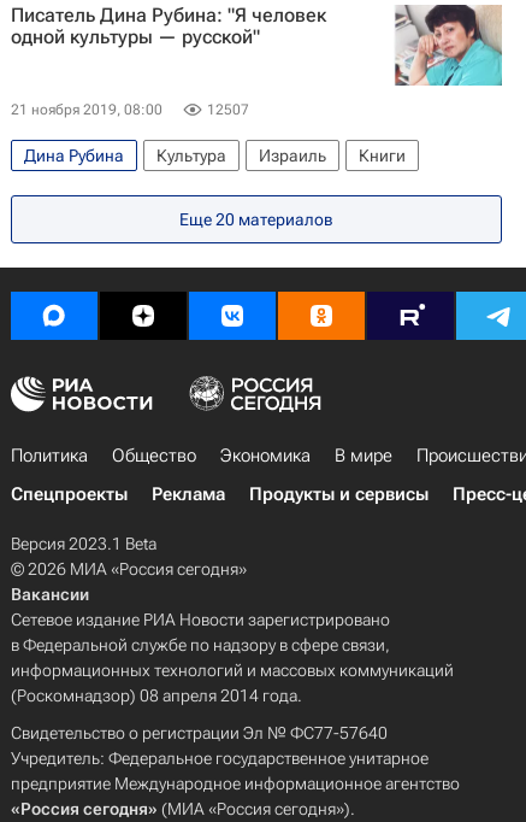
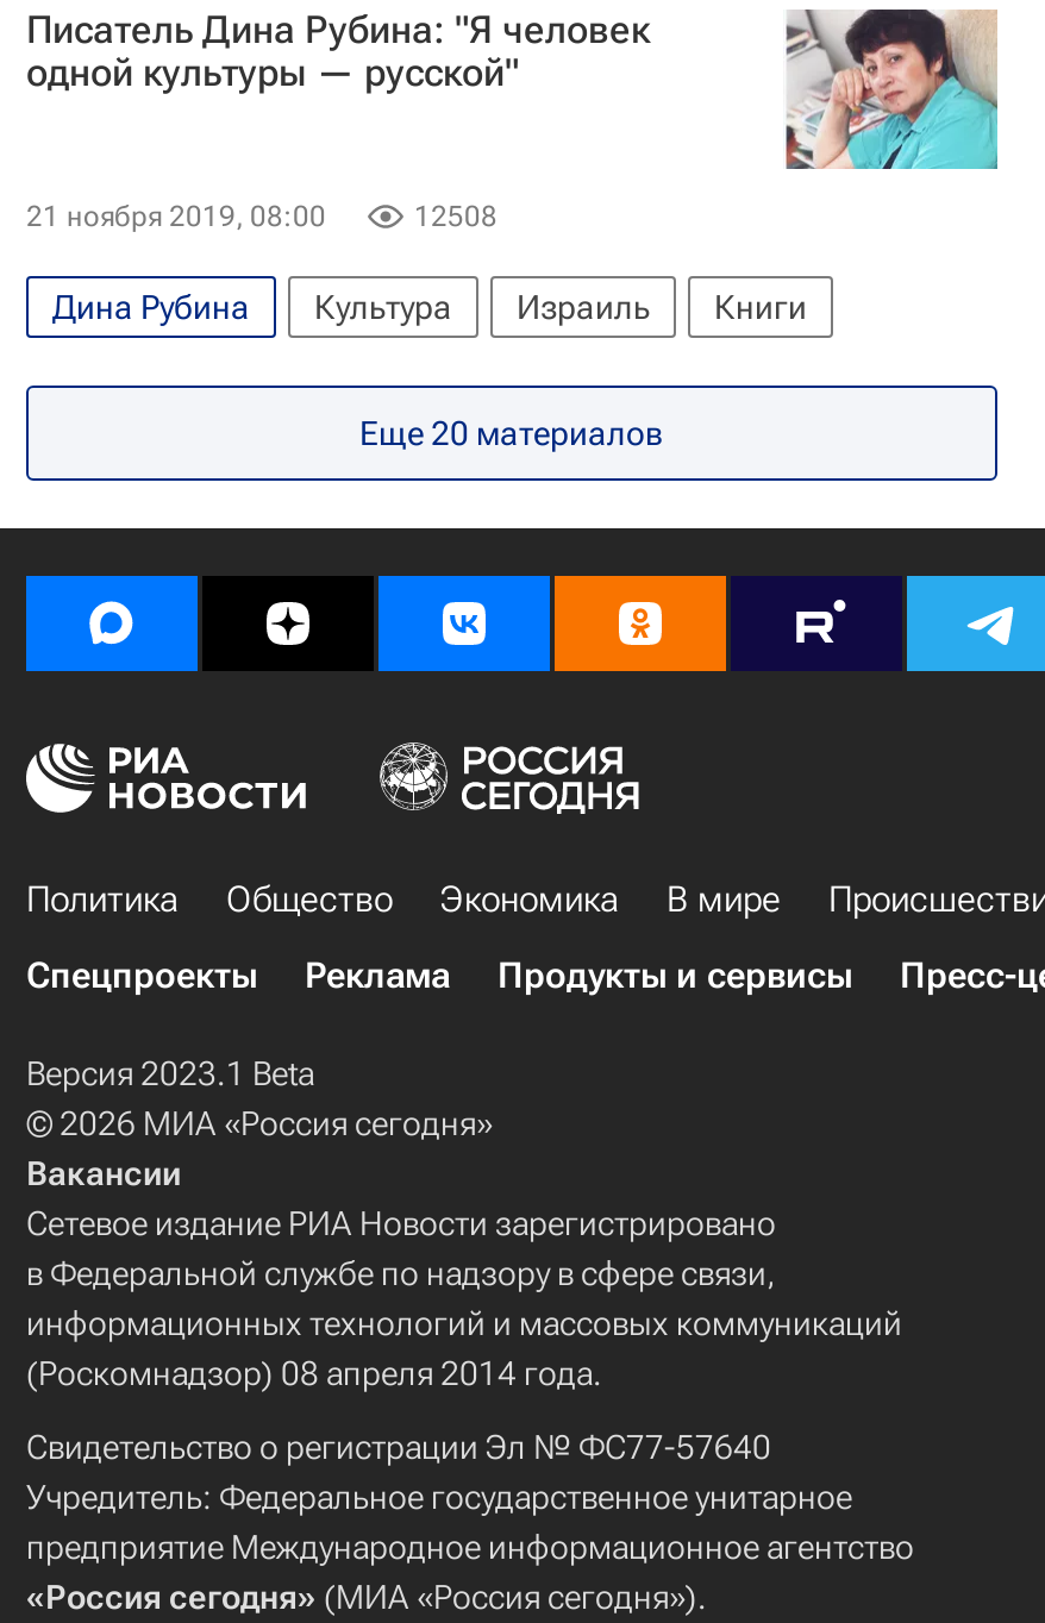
[207,101,249,118] 12507 -> [414,200,498,233] 12508

